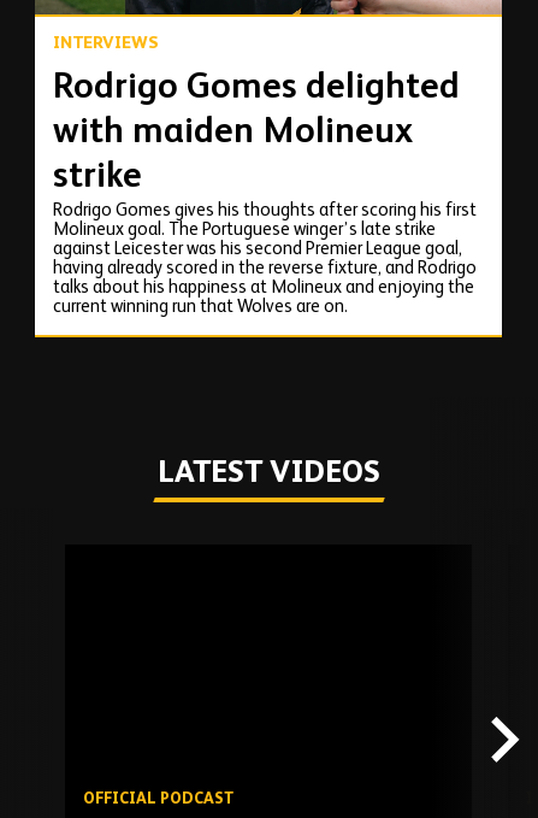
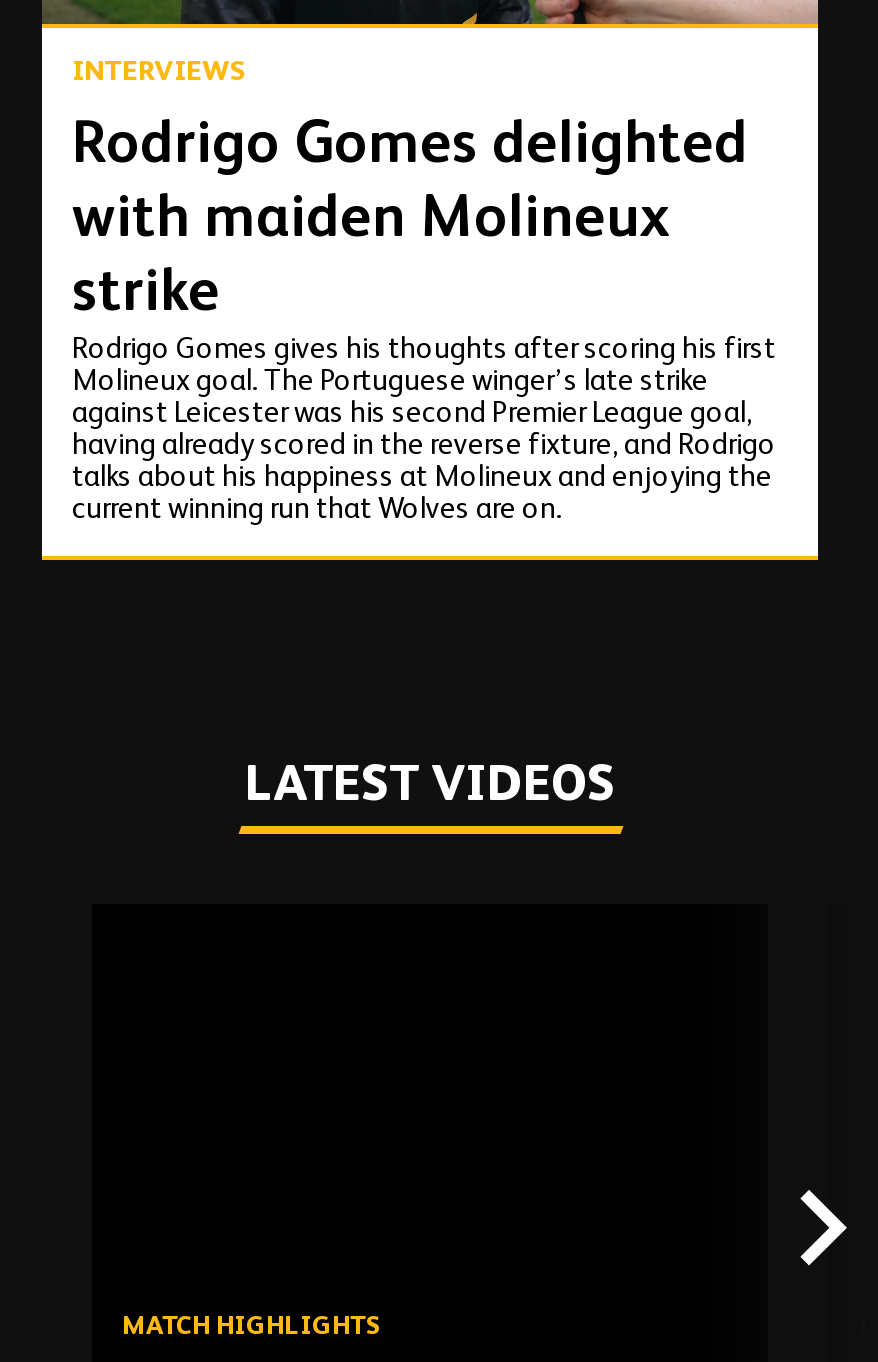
[83,792,233,808] OFFICIAL PODCAST -> [122,1315,382,1341] MATCH HIGHLIGHTS

